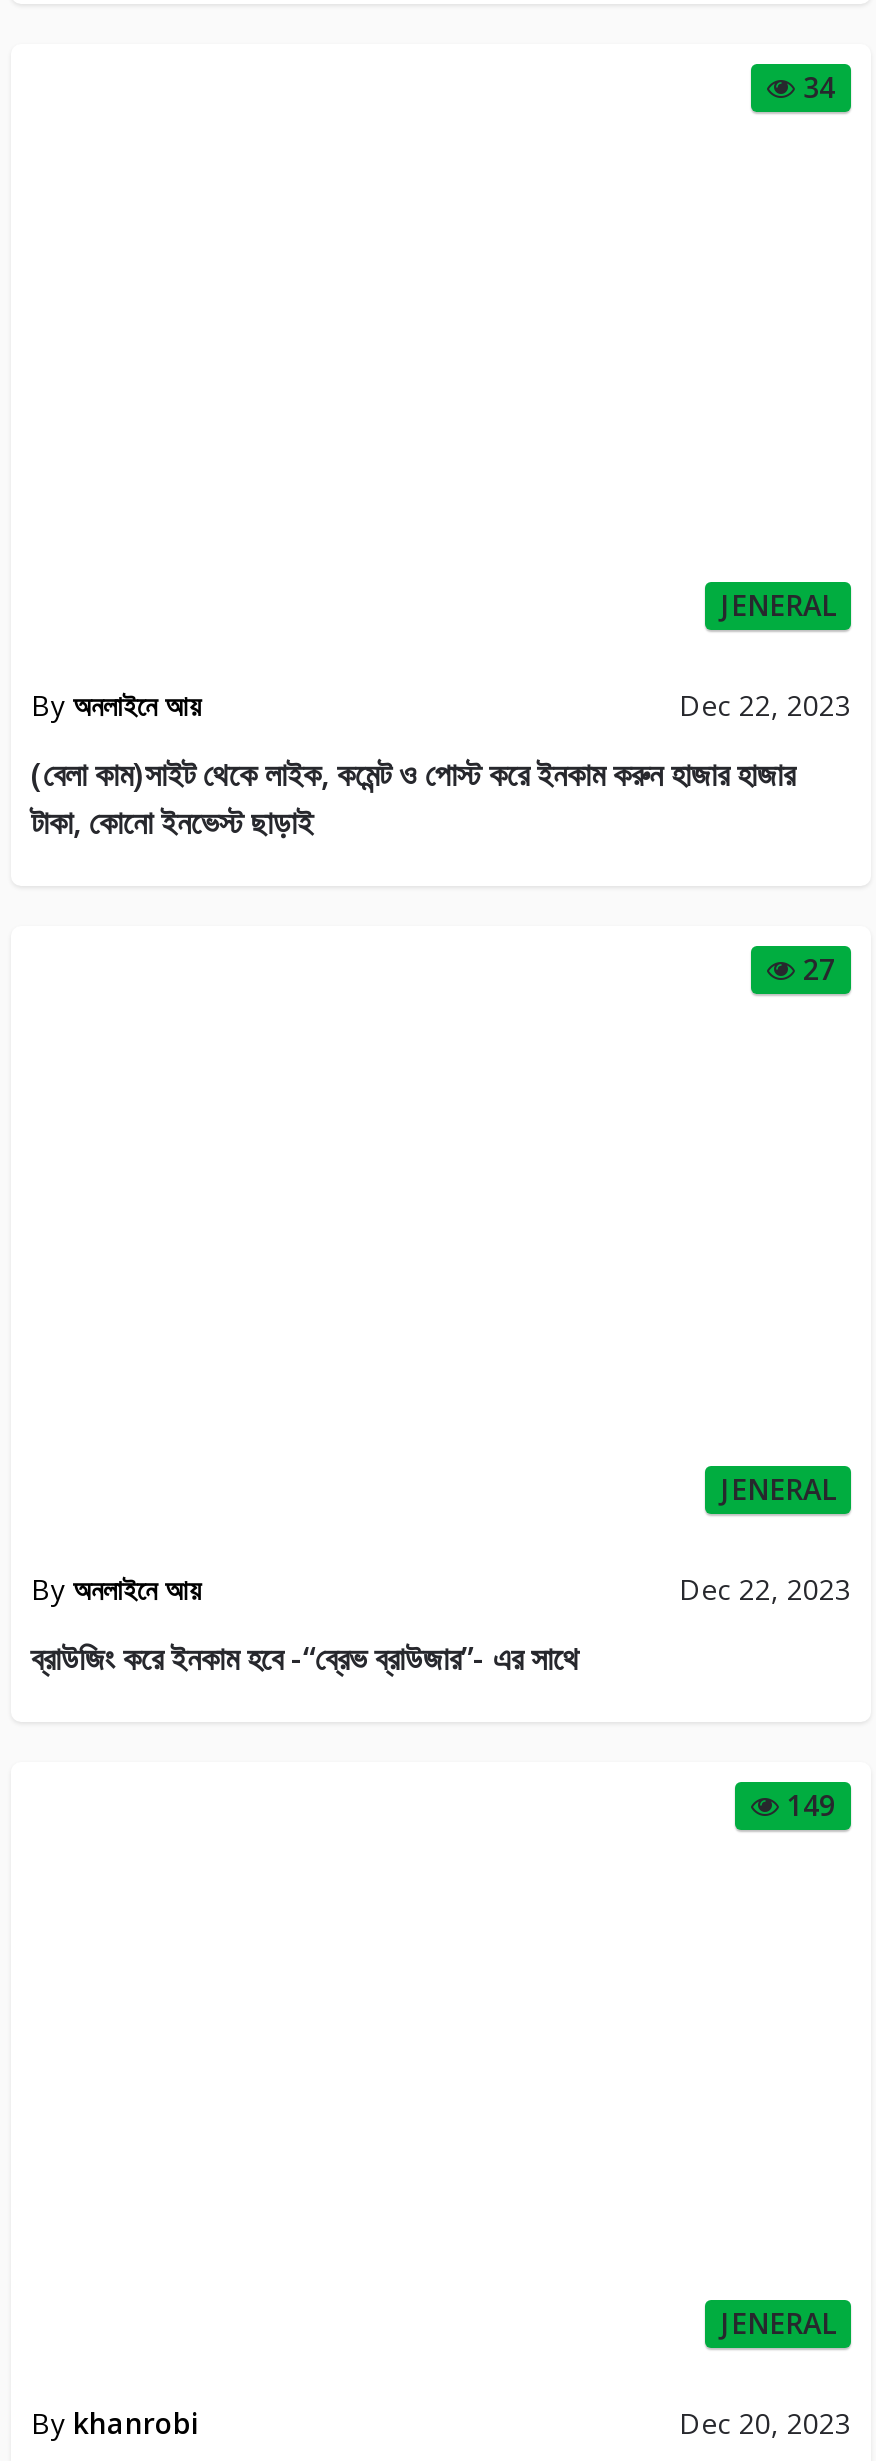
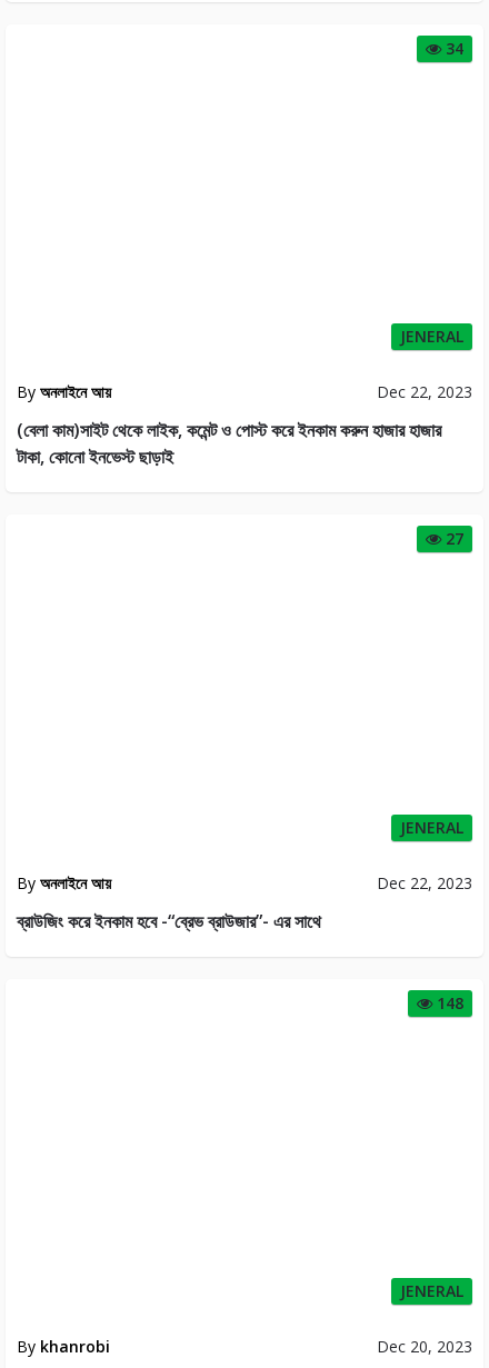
[779,1786,835,1824] 149 -> [432,992,463,1013] 148

